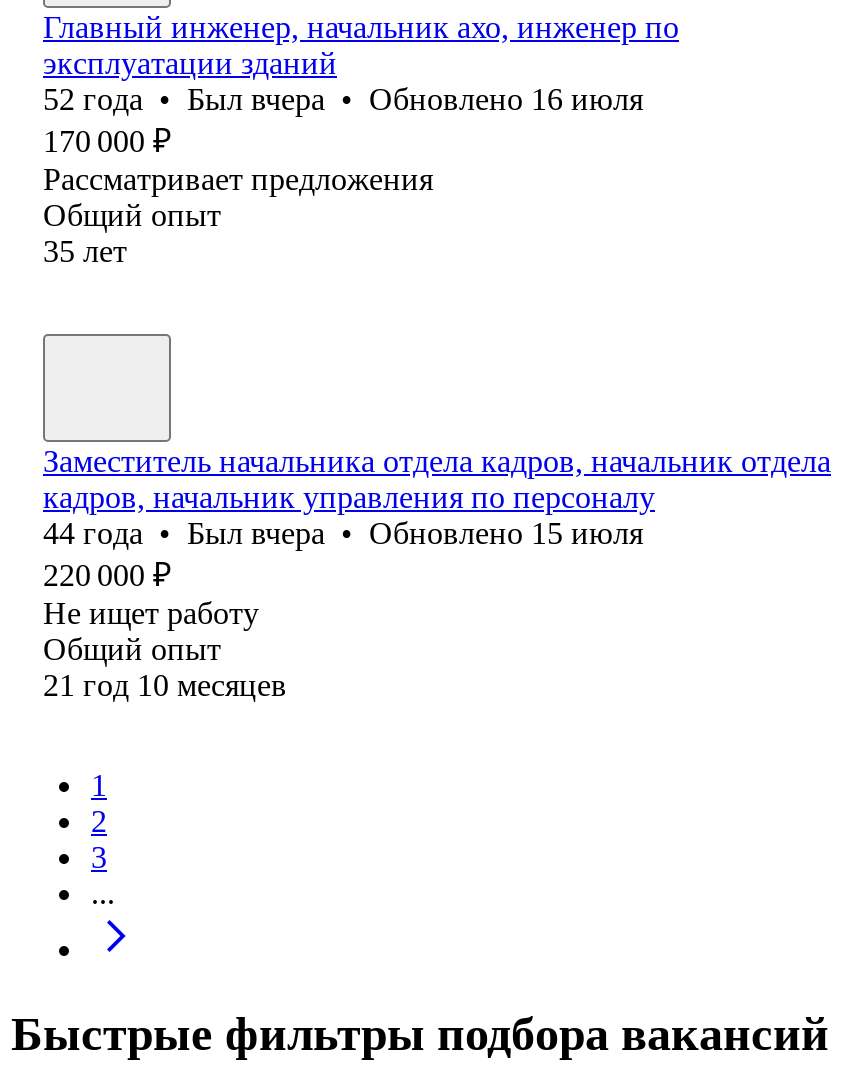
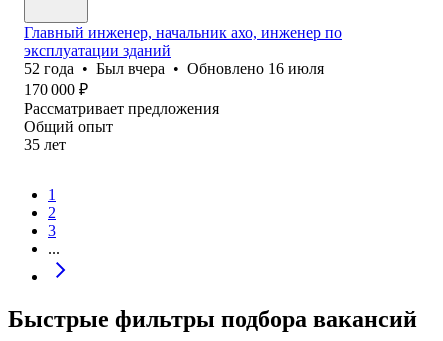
[43,444,831,702] Заместитель начальника отдела кадров, начальник отдела | кадров, начальник управления по персоналу | 44 года • Был вчера • Обновлено 15 июля | 220 000 ₽ | Не ищет работу | Общий опыт | 21 год 10 месяцев -> none

